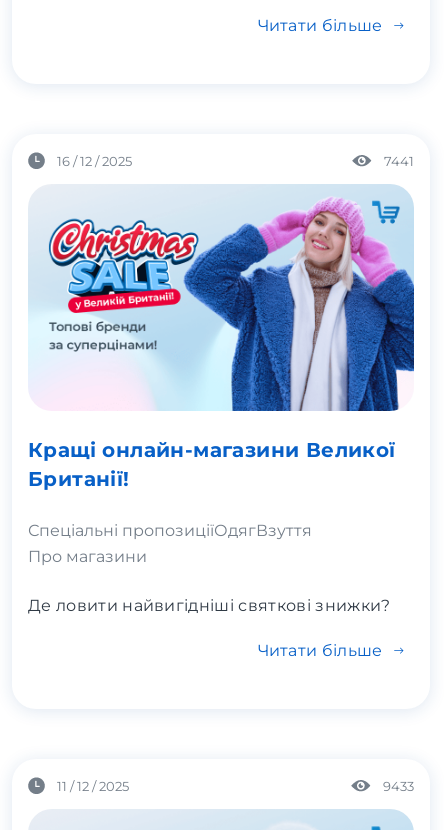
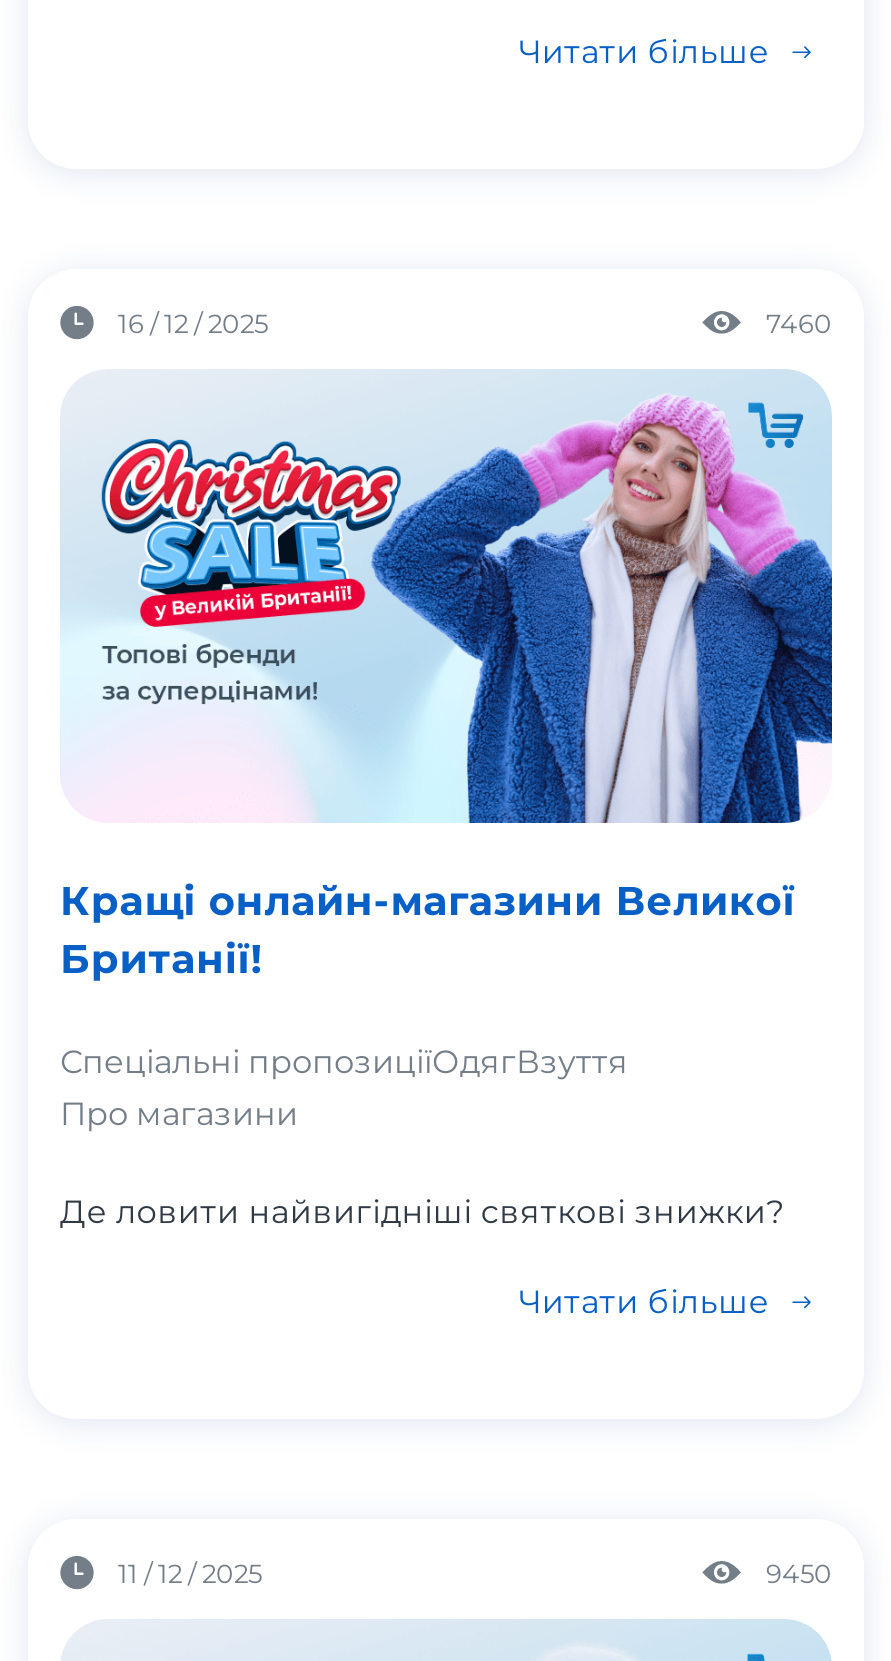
[384,153,414,169] 7441 -> [766,307,832,339] 7460
[383,778,414,794] 9433 -> [766,1558,832,1590] 9450

